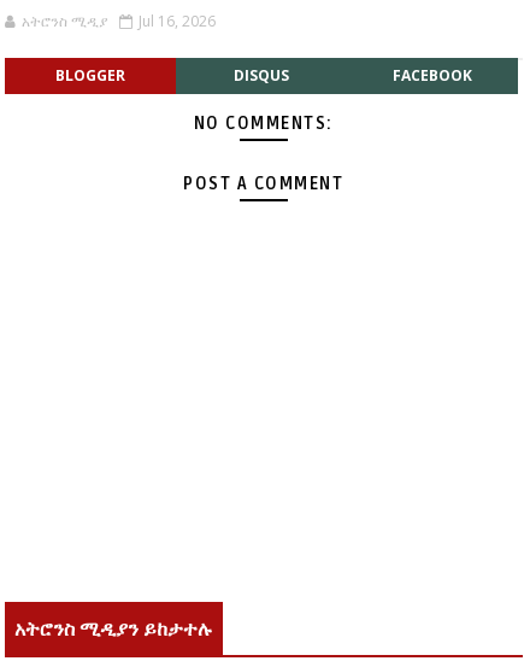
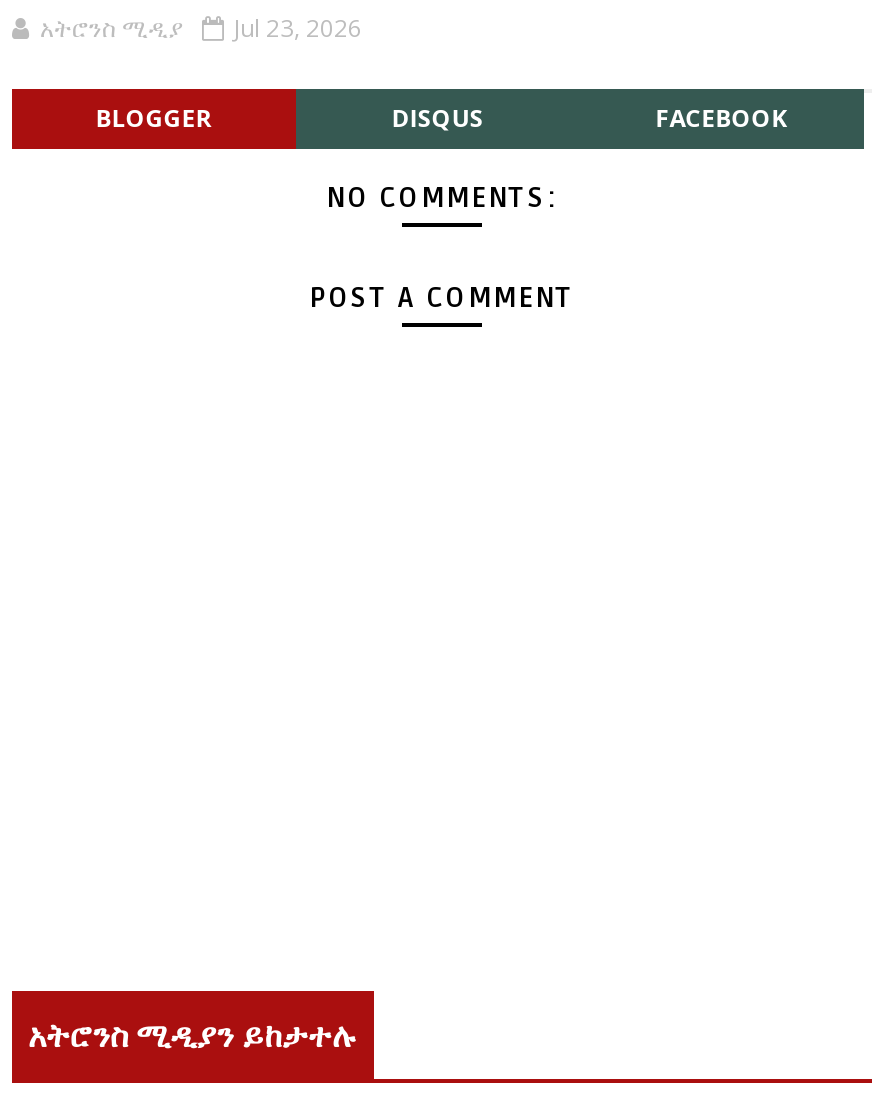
[139,11,216,31] Jul 16, 2026 -> [234,11,362,45] Jul 23, 2026

